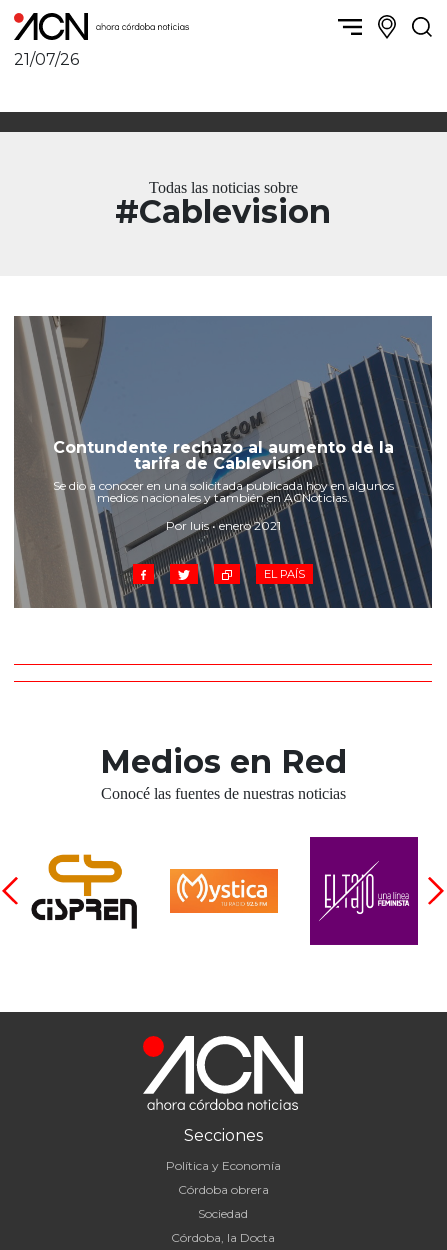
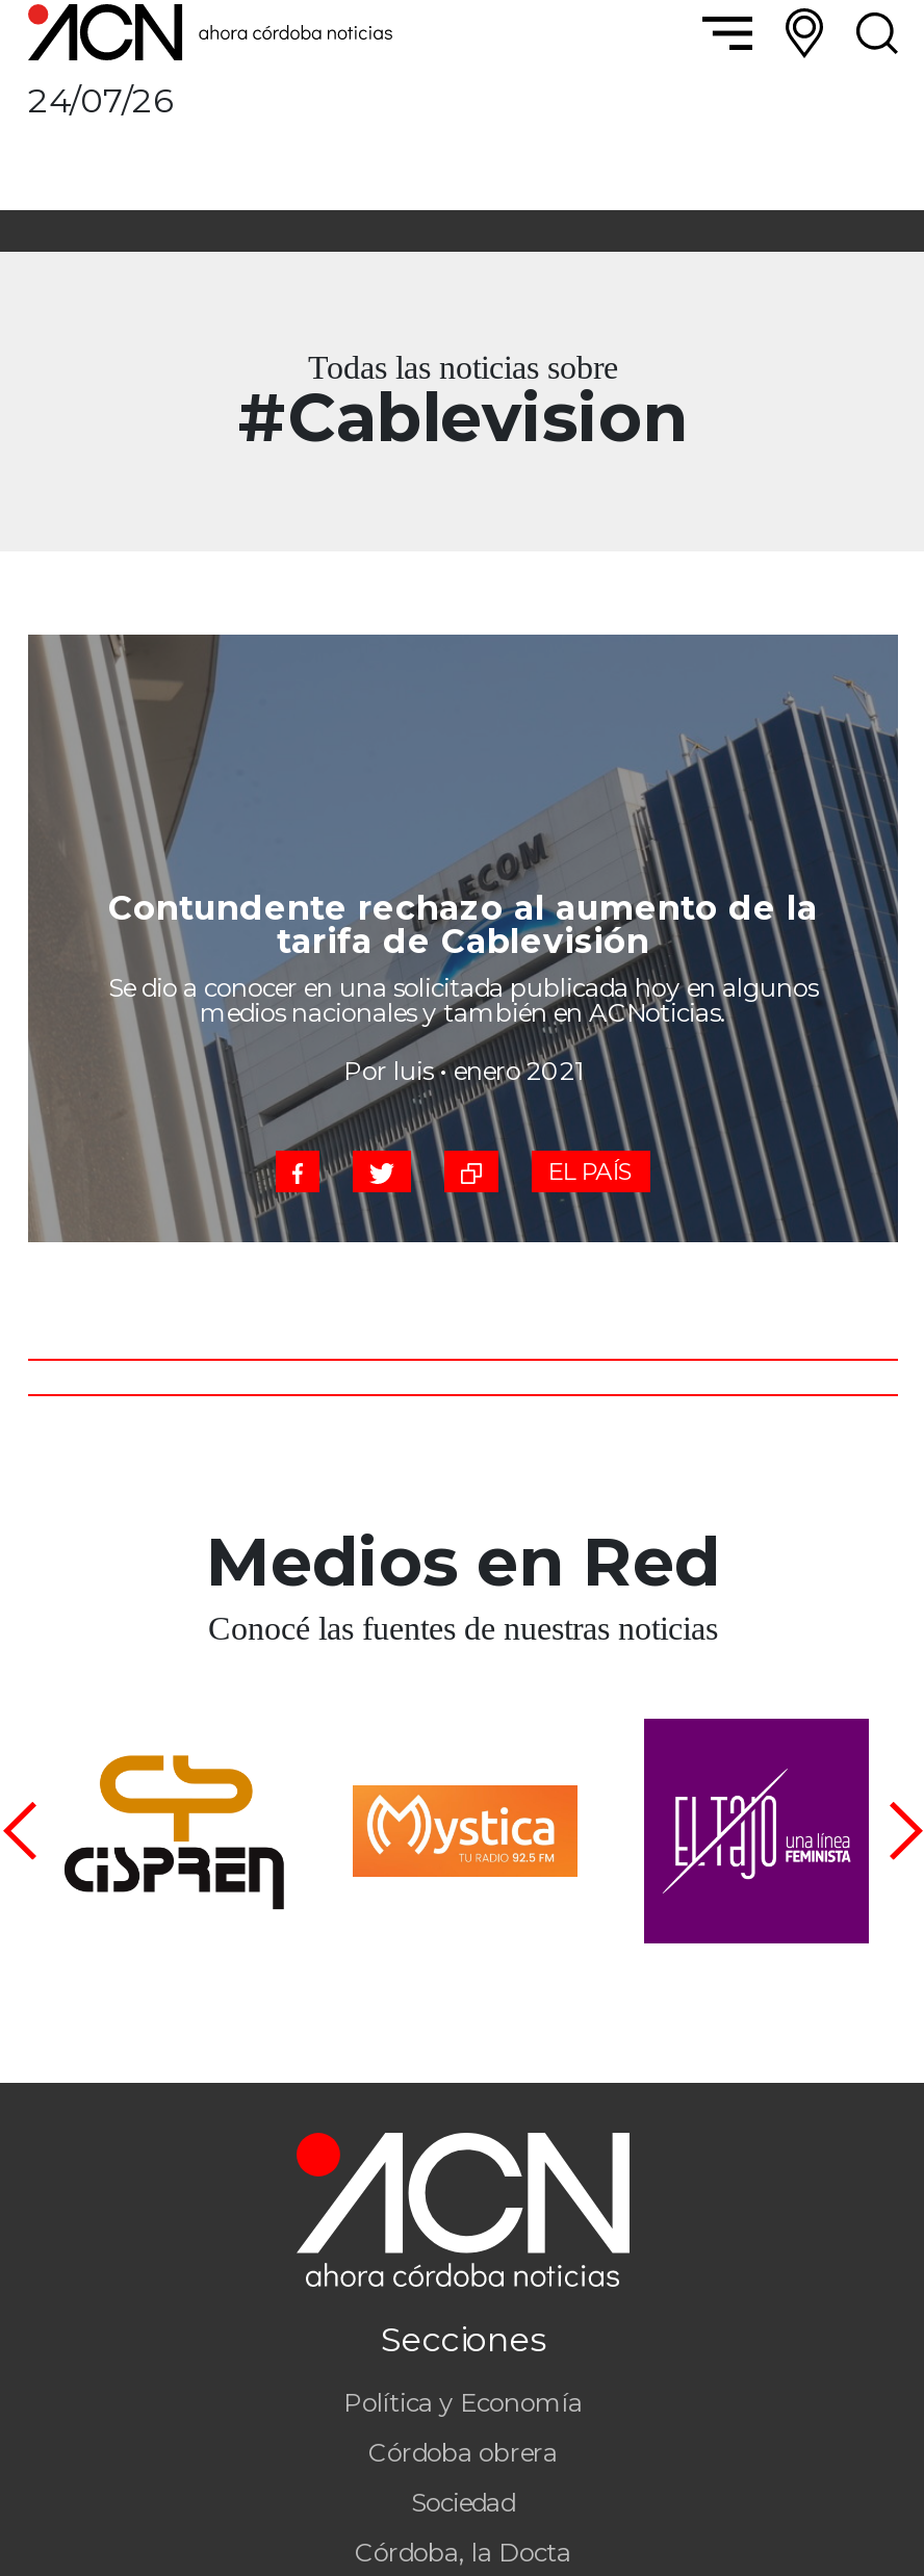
[14,50,79,69] 21/07/26 -> [28,81,172,120] 24/07/26

